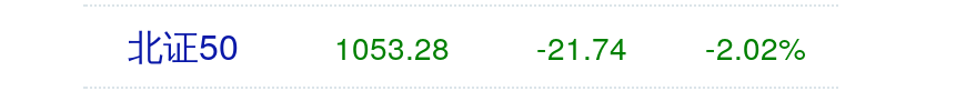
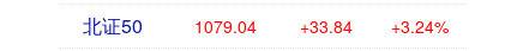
[334,24,450,69] 1053.28 -> [194,15,257,38] 1079.04
[536,24,627,69] -21.74 -> [300,15,353,38] +33.84
[705,24,805,69] -2.02% -> [391,15,449,38] +3.24%

